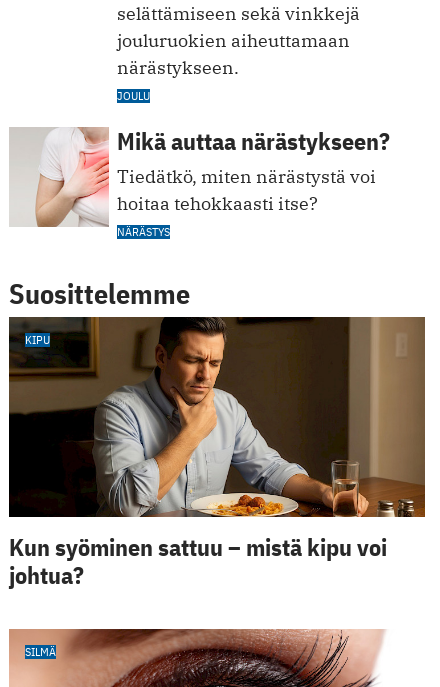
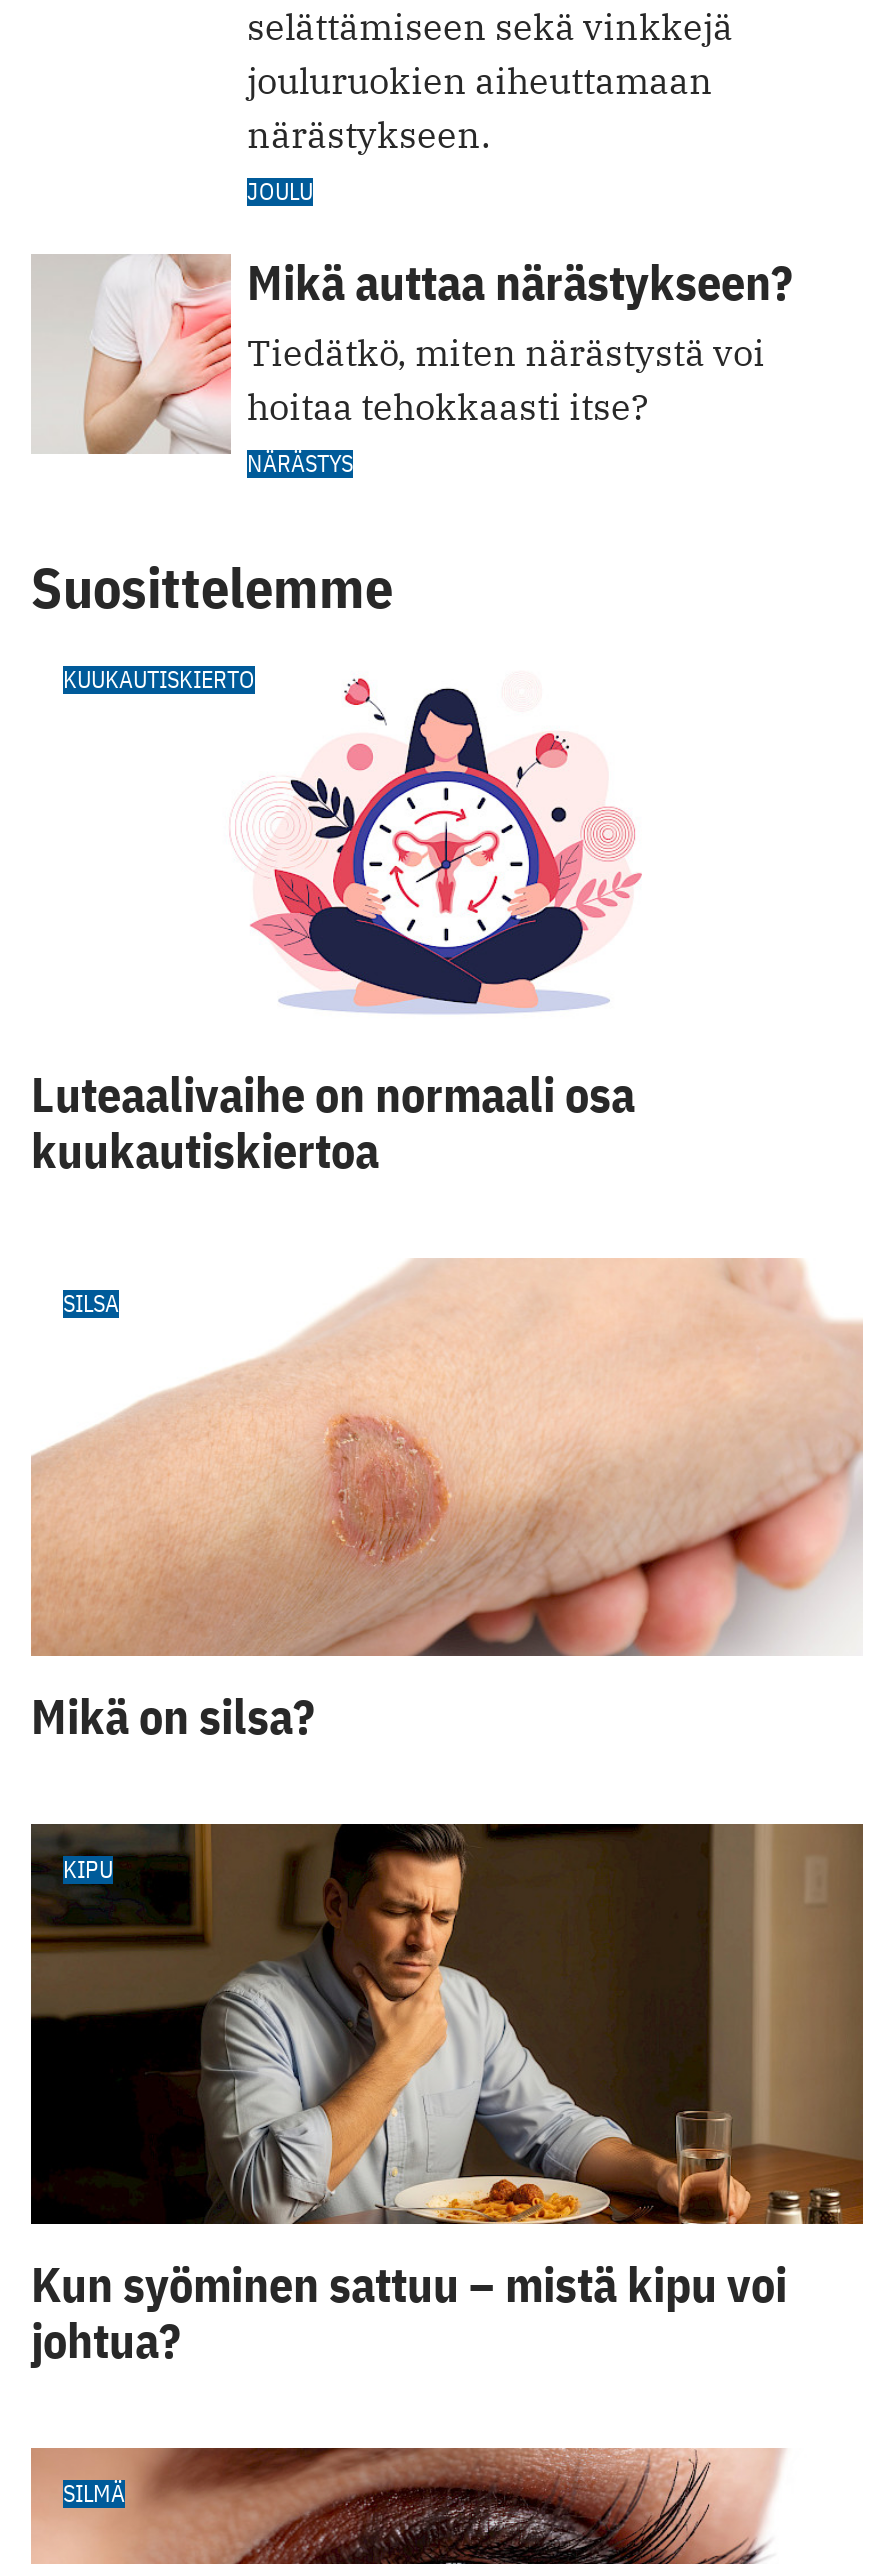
none -> [31,1062,865,1670] [image] | Luteaalivaihe on normaali osa | kuukautiskiertoa | SILSA
none -> [31,1684,315,1748] Mikä on silsa?
none -> [63,665,643,1014] [image] | KUUKAUTISKIERTO

